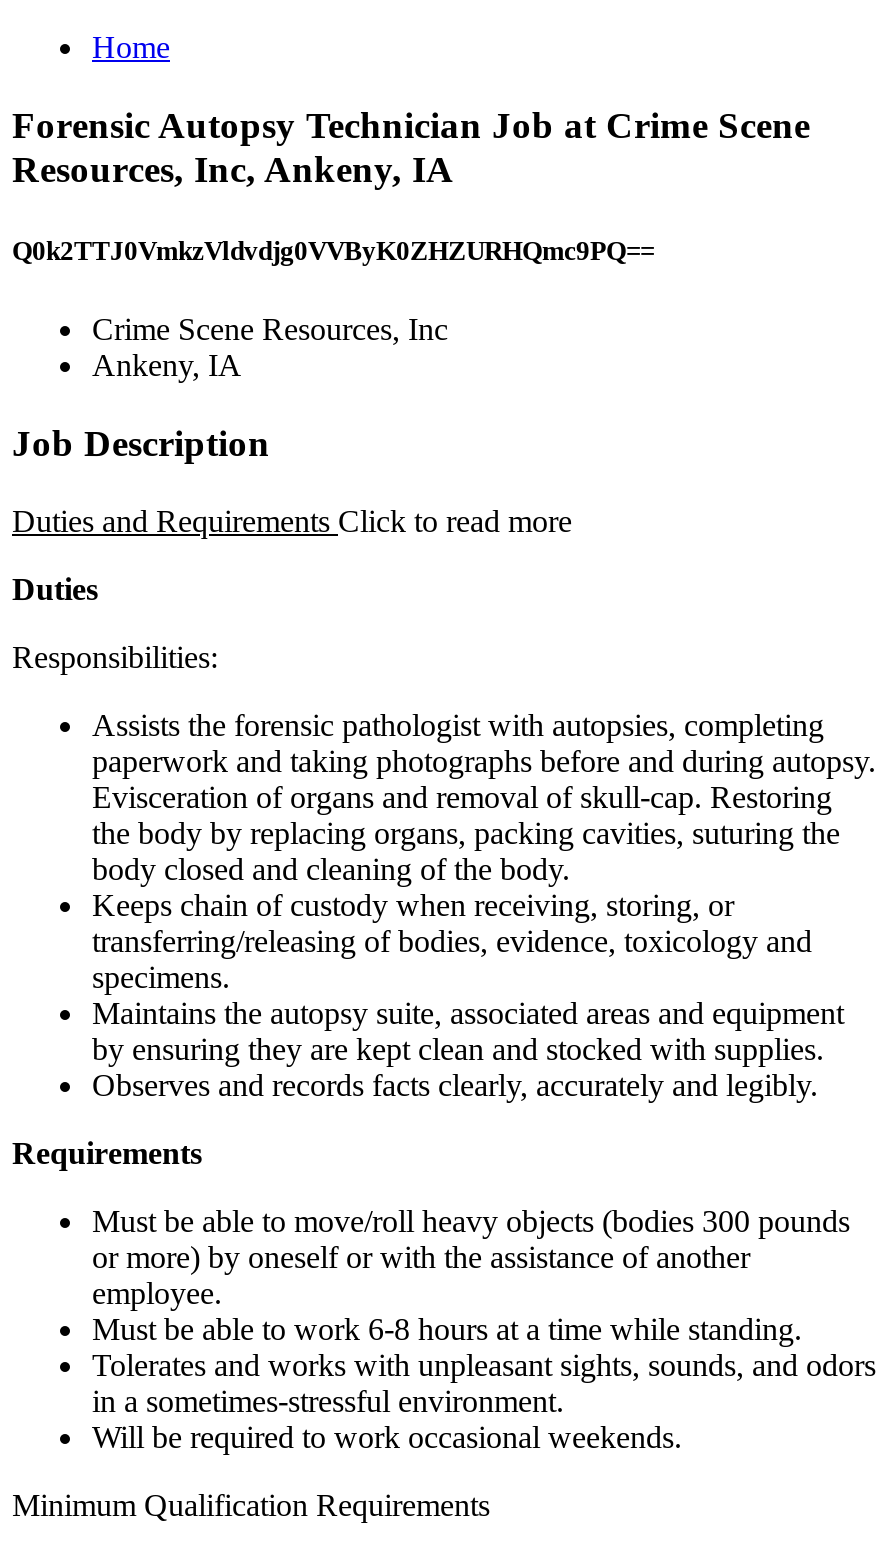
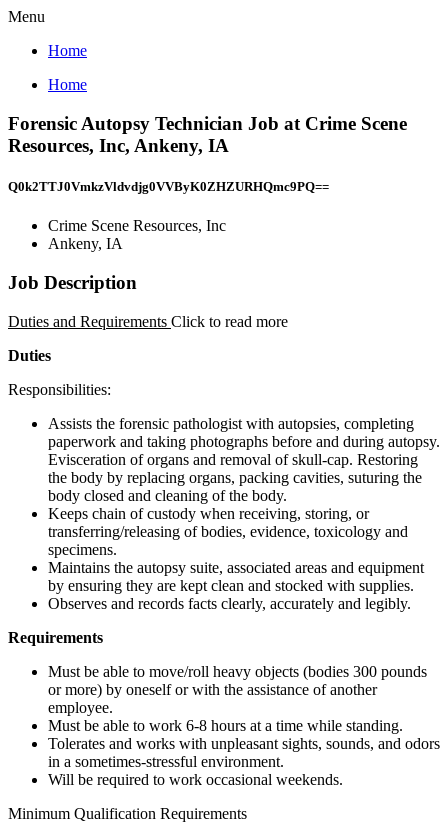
none -> [8,8,87,59] Menu | Home

